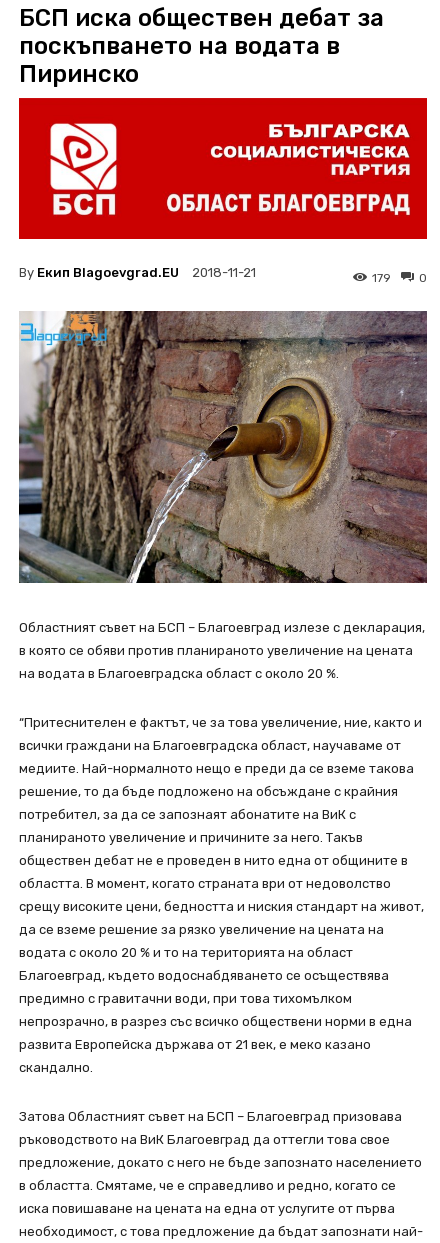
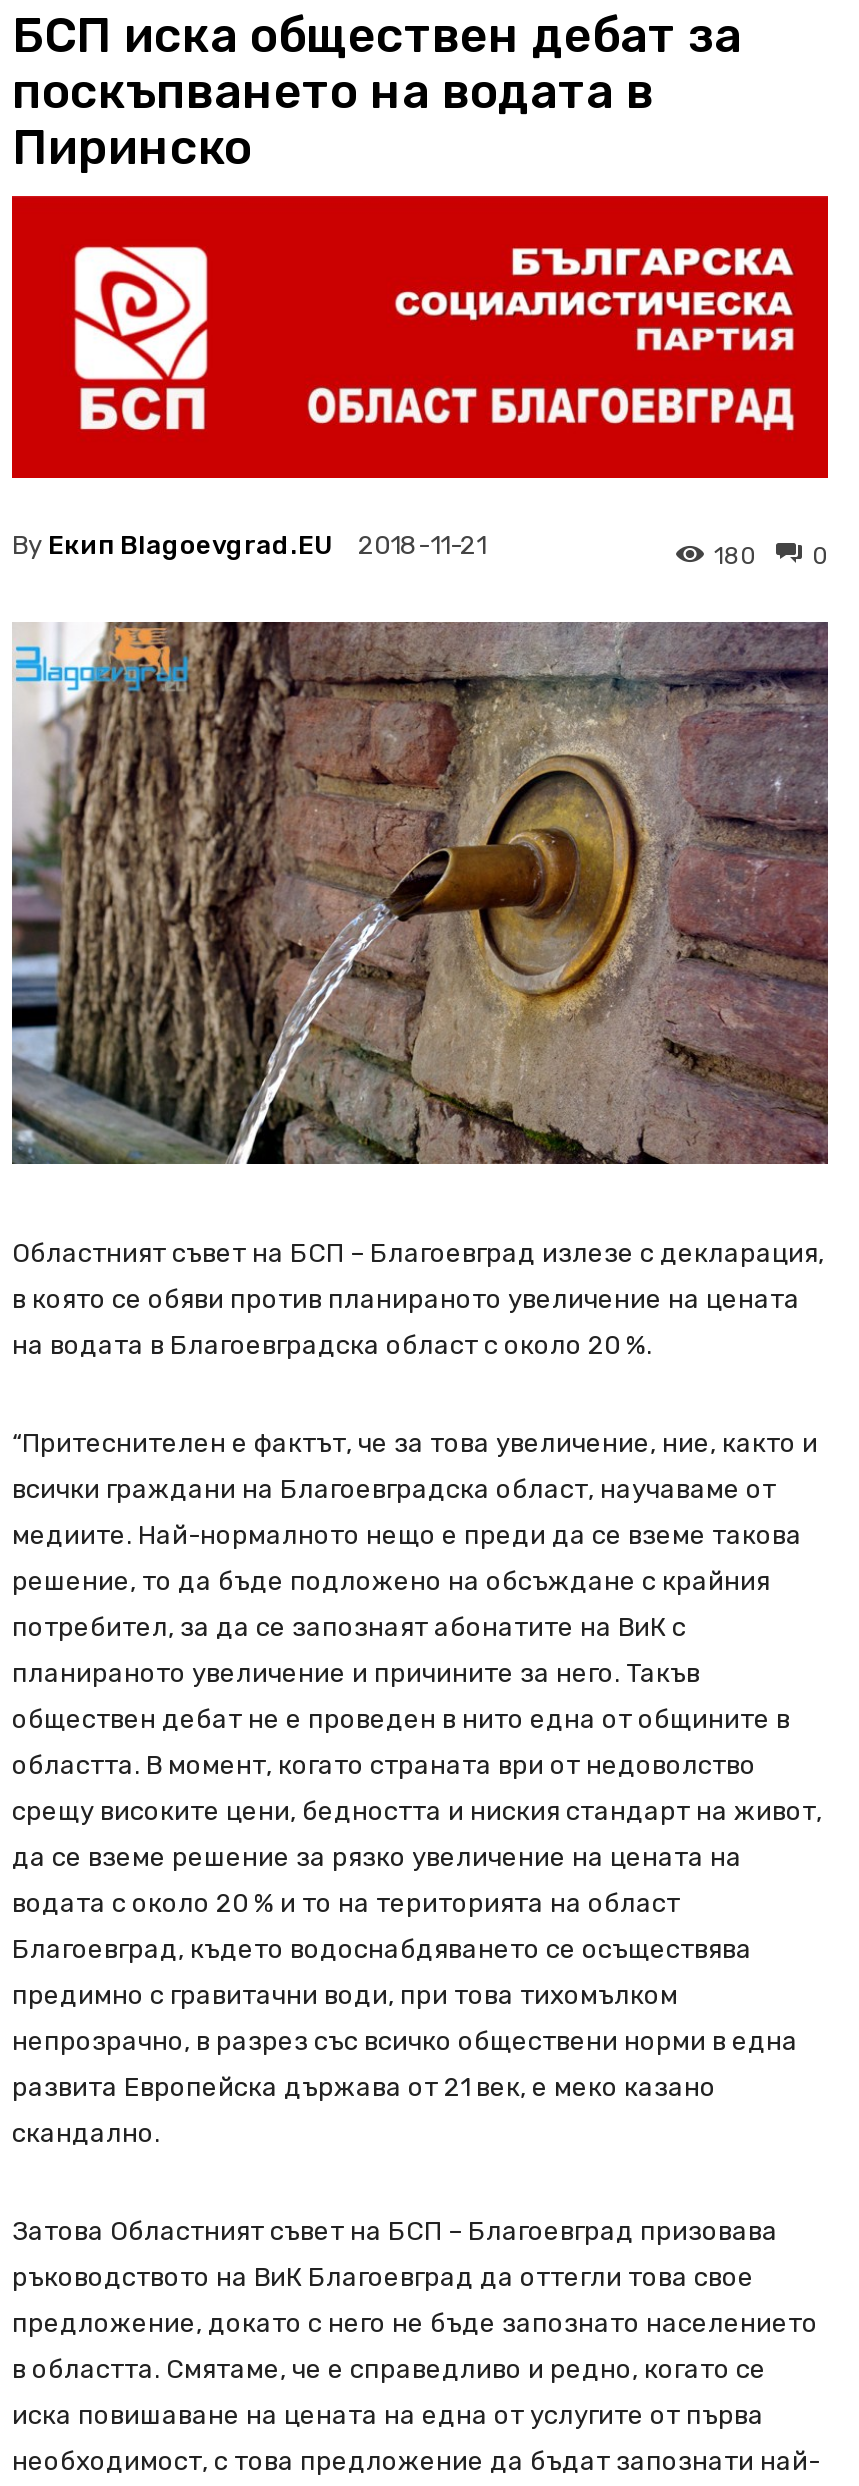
[372,271,427,285] 179 0 -> [714,542,828,570] 180 0

